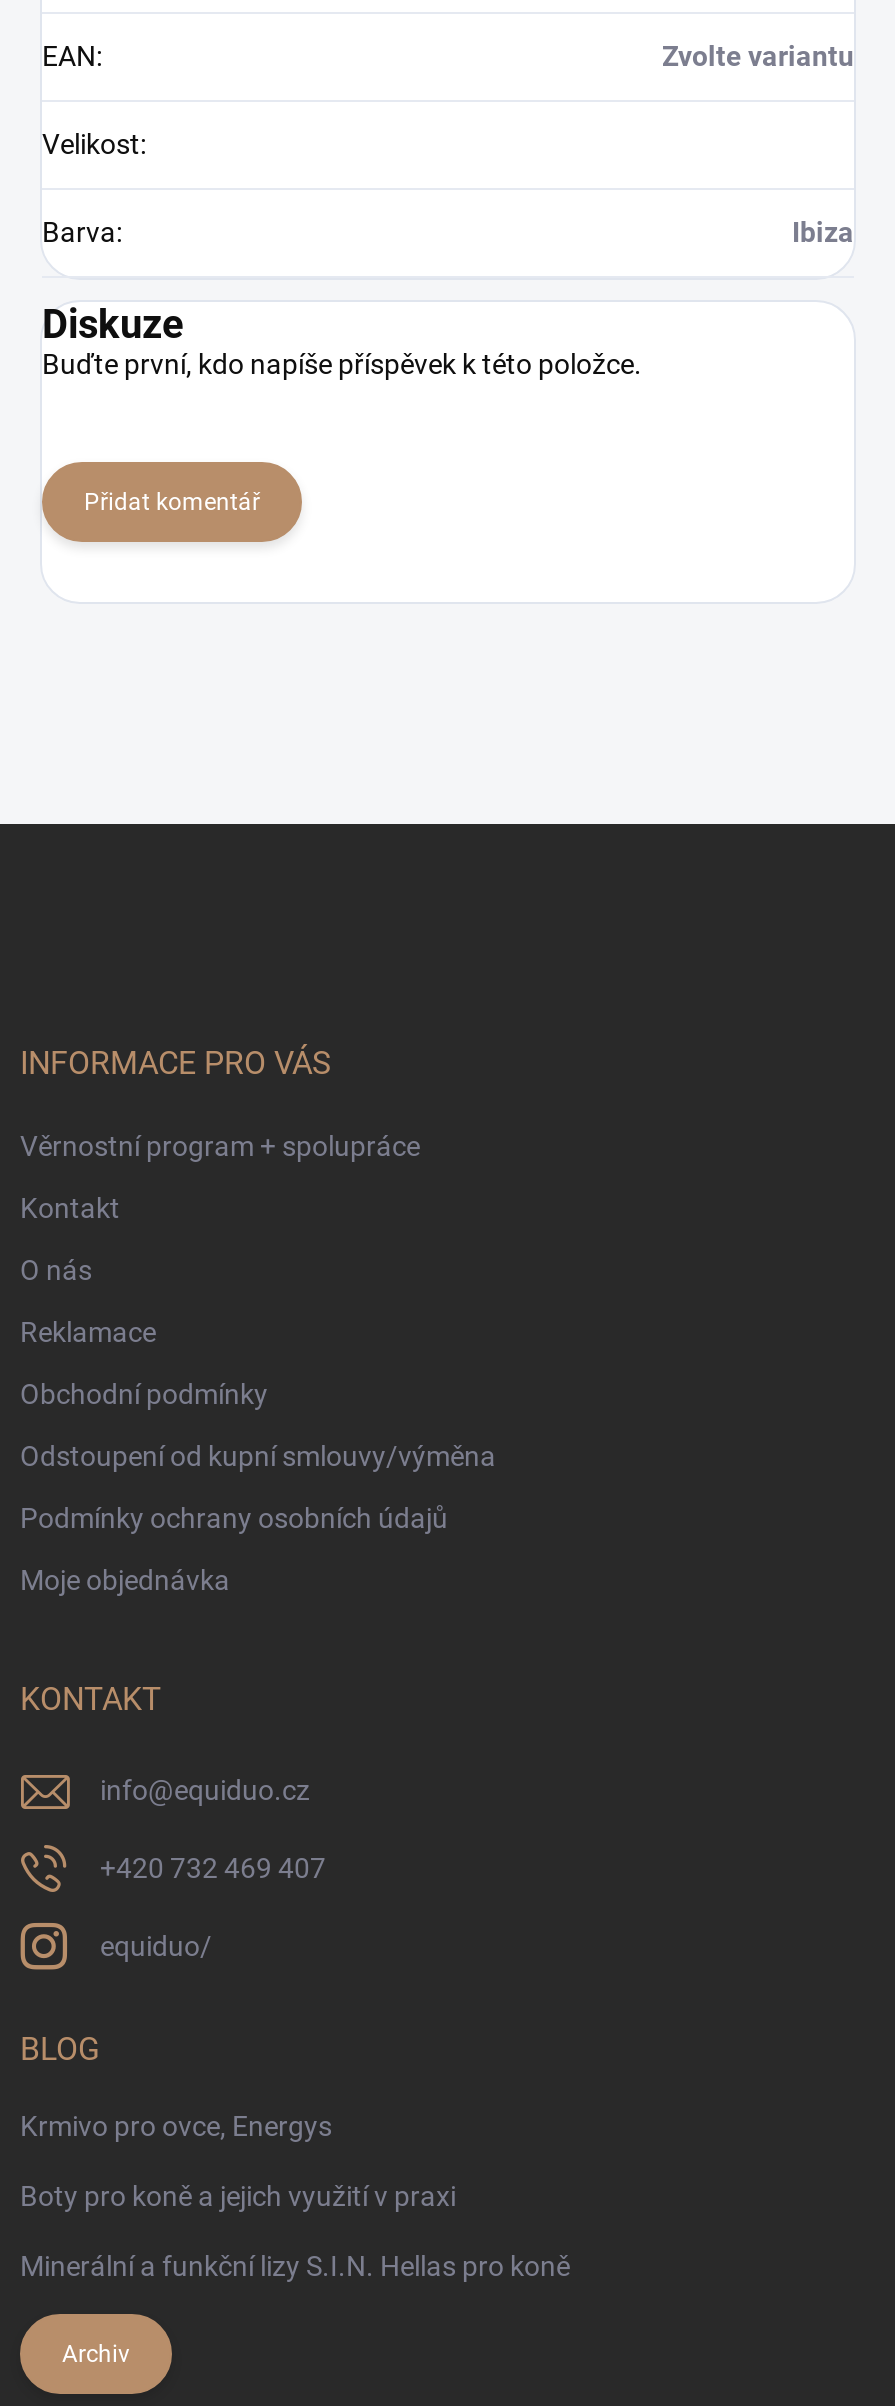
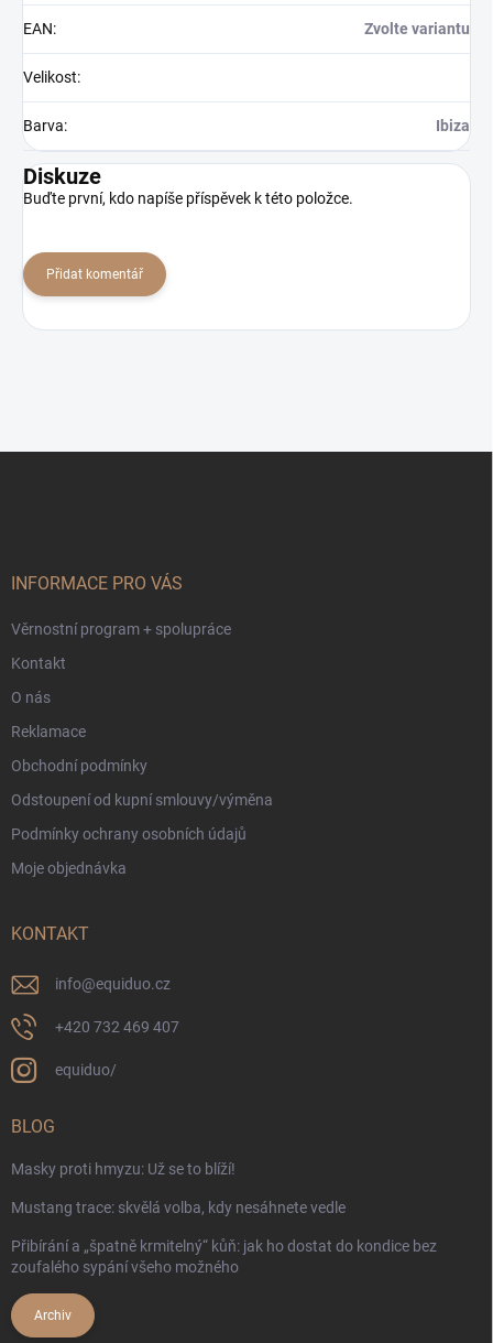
[20,2111,332,2143] Krmivo pro ovce, Energys -> [11,1161,235,1178] Masky proti hmyzu: Už se to blíží!
[20,2181,456,2213] Boty pro koně a jejich využití v praxi -> [11,1199,346,1217] Mustang trace: skvělá volba, kdy nesáhnete vedle
[20,2251,570,2283] Minerální a funkční lizy S.I.N. Hellas pro koně -> [11,1238,437,1276] Přibírání a „špatně krmitelný“ kůň: jak ho dostat do kondice bez | zoufalého sypání všeho možného

